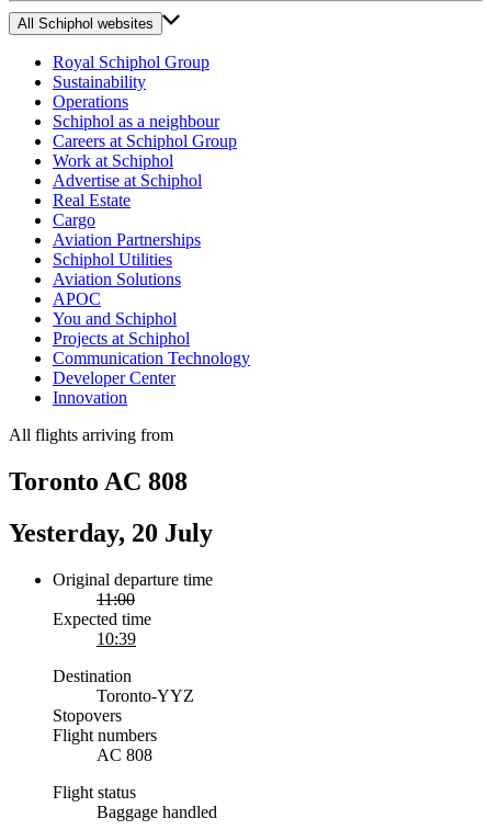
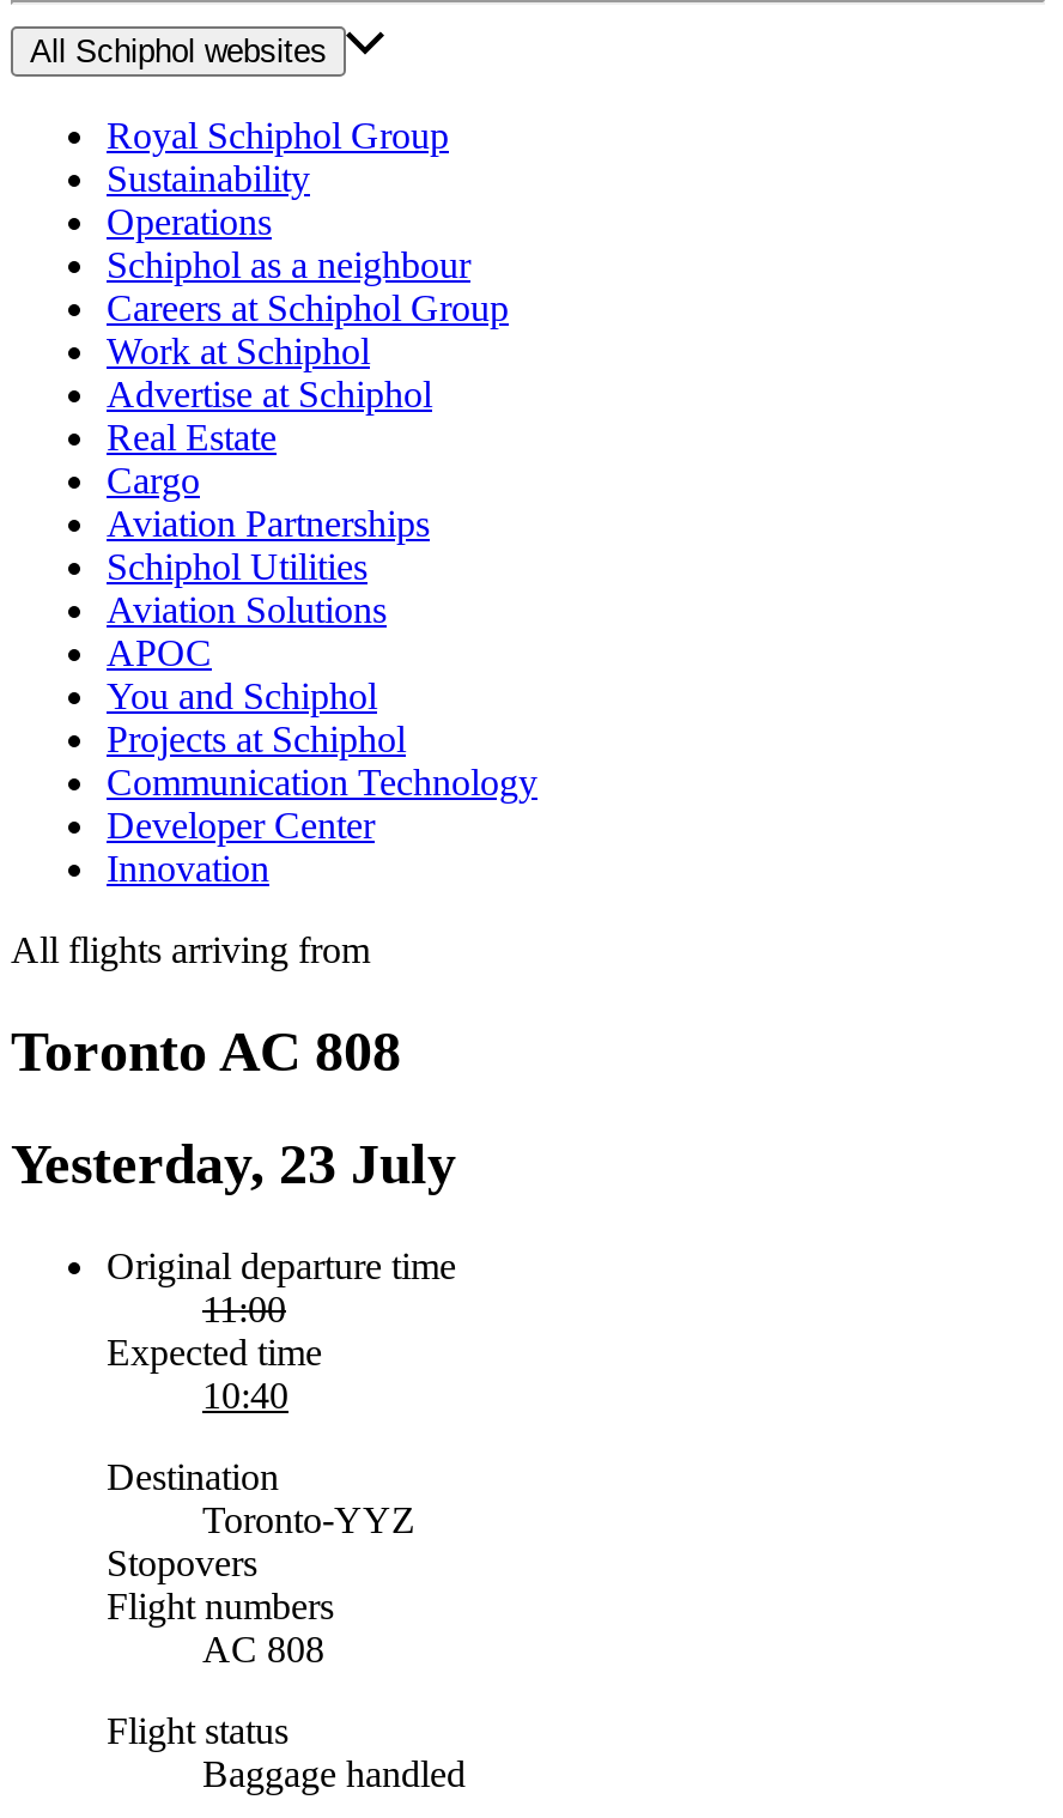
[9,518,213,547] Yesterday, 20 July -> [11,1132,456,1195] Yesterday, 23 July
[97,629,136,648] 10:39 -> [202,1374,288,1415] 10:40

